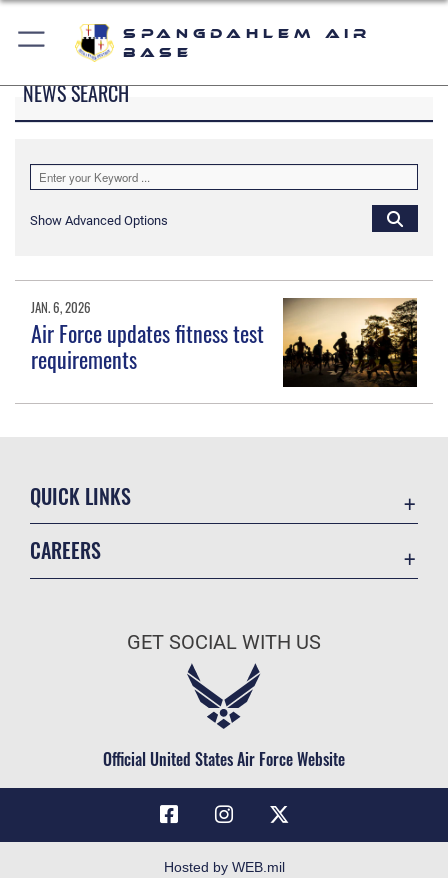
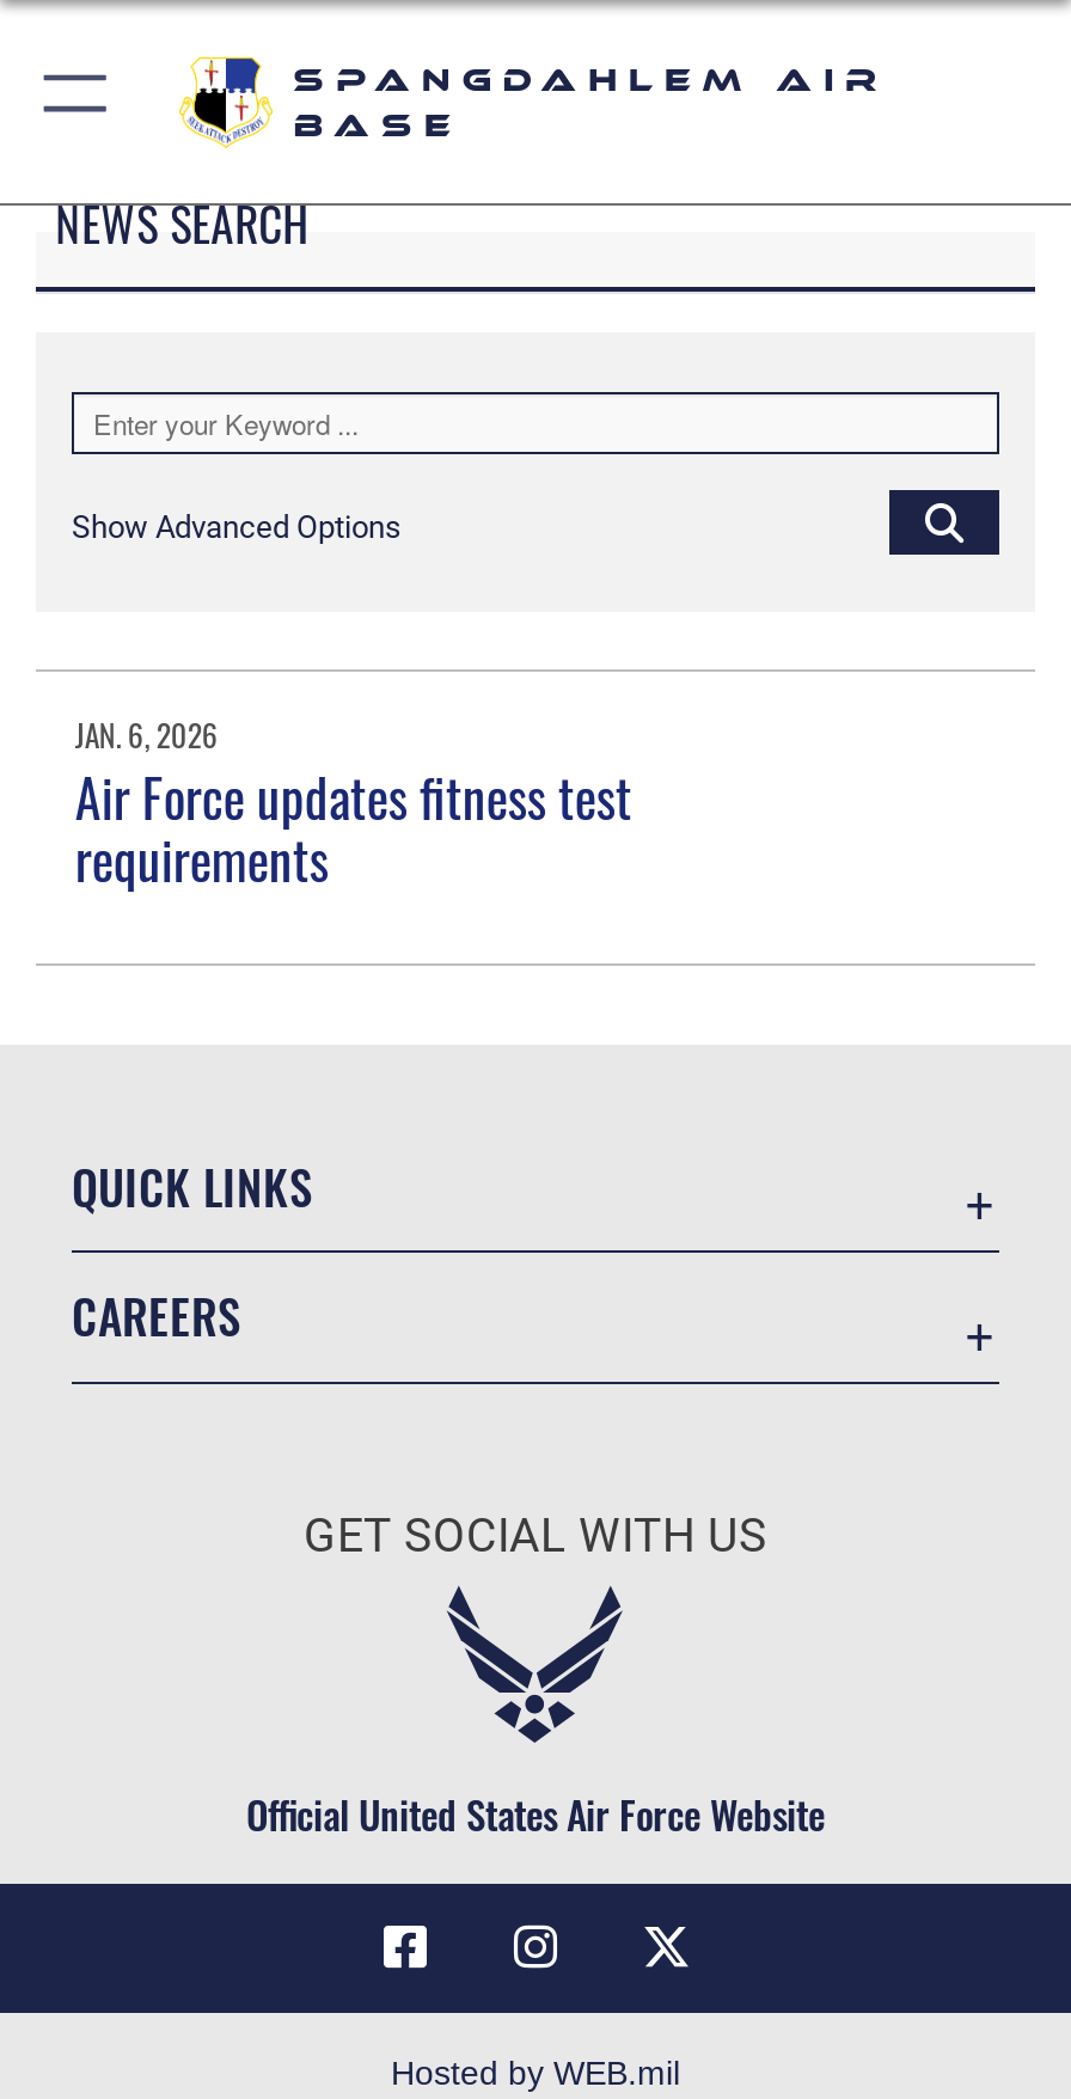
[282,297,418,388] [image] -> none

